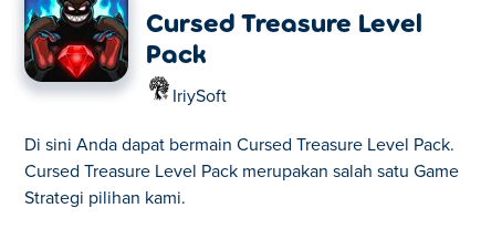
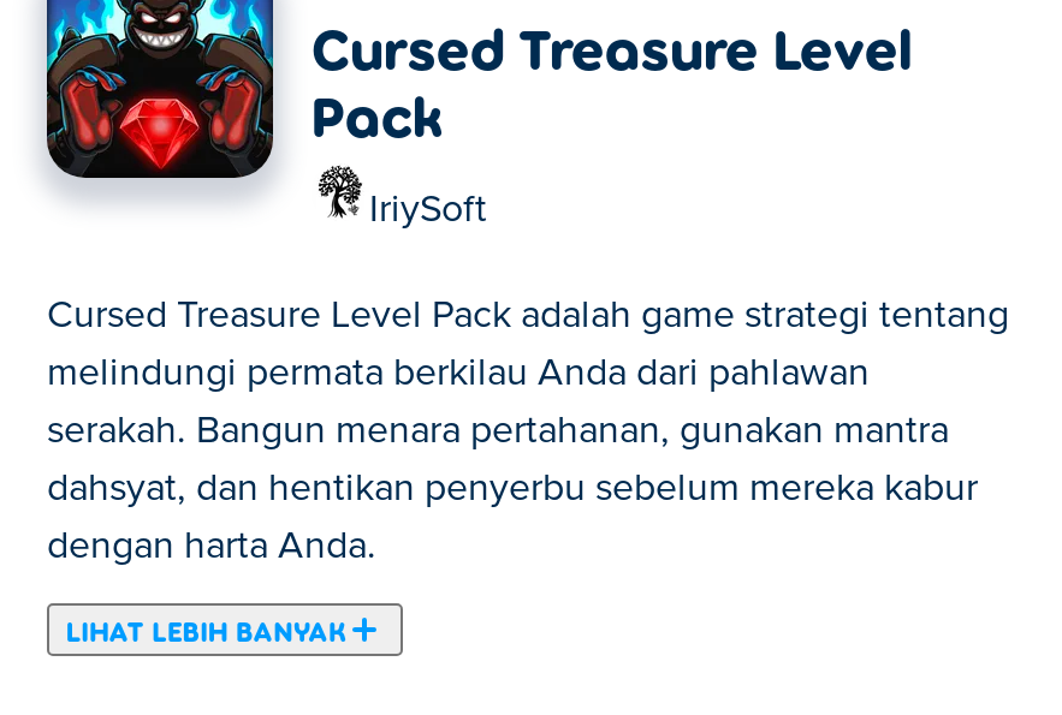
[24,136,459,207] Di sini Anda dapat bermain Cursed Treasure Level Pack. | Cursed Treasure Level Pack merupakan salah satu Game | Strategi pilihan kami. -> [47,296,1009,647] Cursed Treasure Level Pack adalah game strategi tentang | melindungi permata berkilau Anda dari pahlawan | serakah. Bangun menara pertahanan, gunakan mantra | dahsyat, dan hentikan penyerbu sebelum mereka kabur | dengan harta Anda. | LIHAT LEBIH BANYAK

